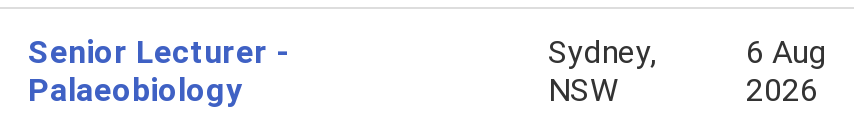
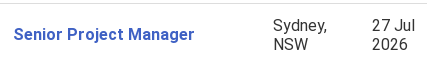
[28,33,288,109] Senior Lecturer - | Palaeobiology -> [13,25,195,44] Senior Project Manager
[746,33,826,71] 6 Aug -> [372,16,415,35] 27 Jul

